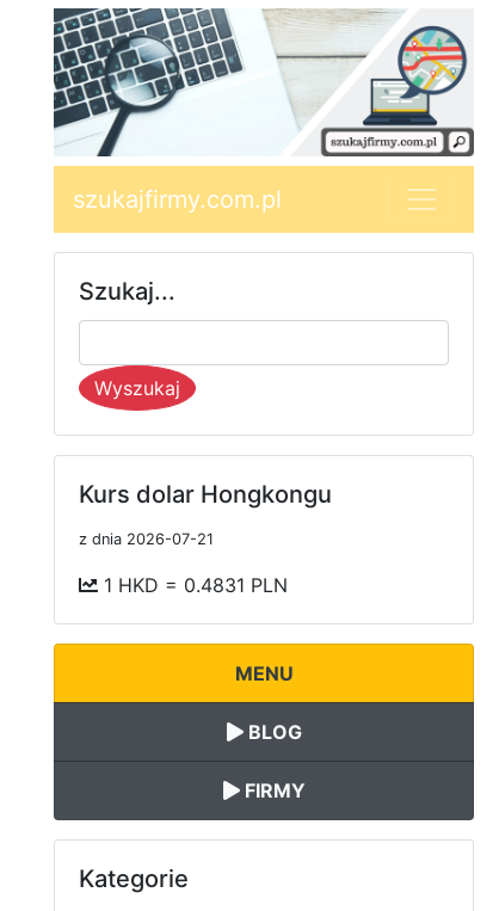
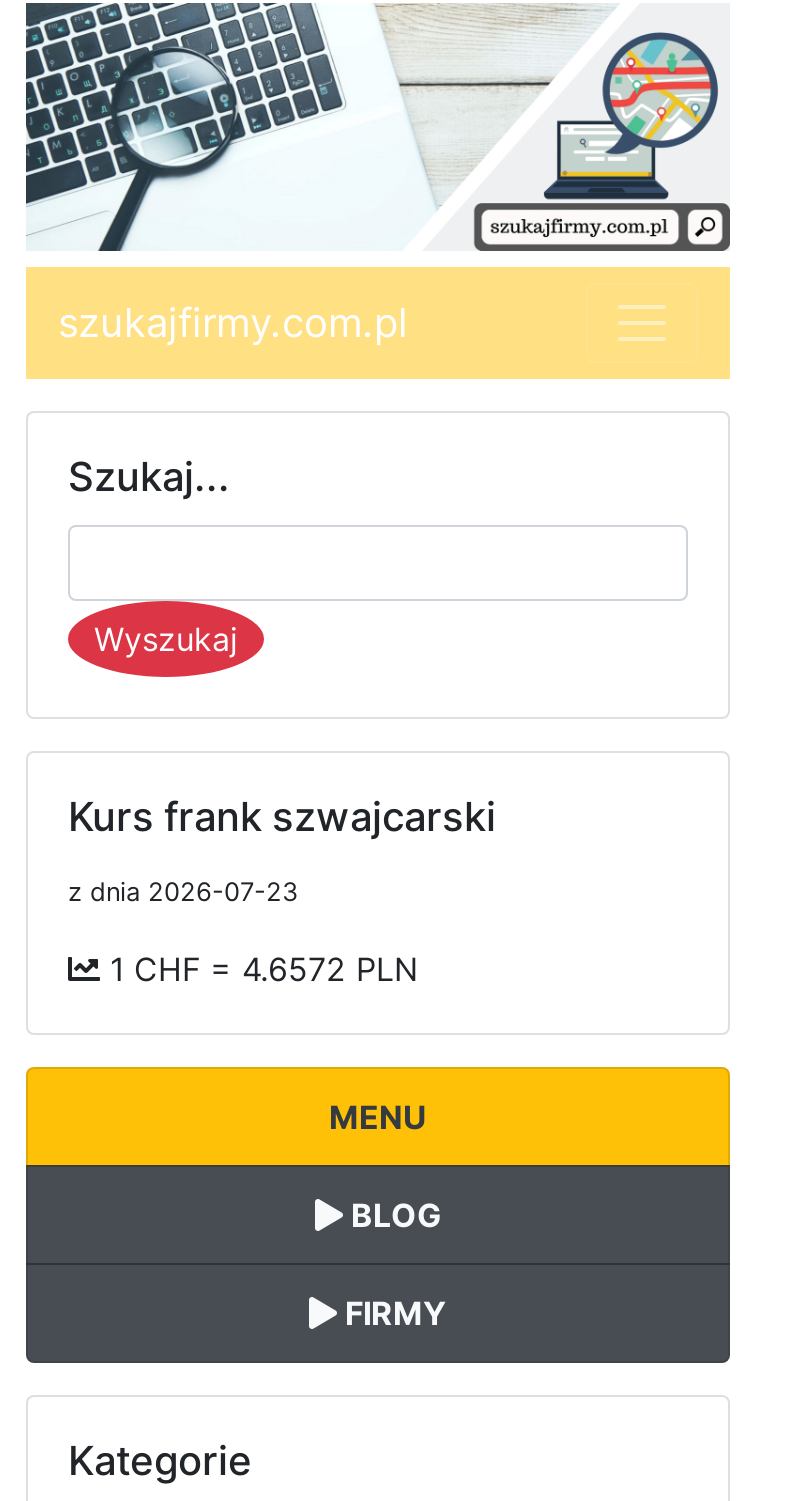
[79,480,332,509] Kurs dolar Hongkongu -> [68,793,496,841] Kurs frank szwajcarski
[79,530,214,548] z dnia 2026-07-21 -> [68,877,298,907] z dnia 2026-07-23
[98,573,288,597] 1 HKD = 0.4831 PLN -> [100,949,418,989] 1 CHF = 4.6572 PLN

